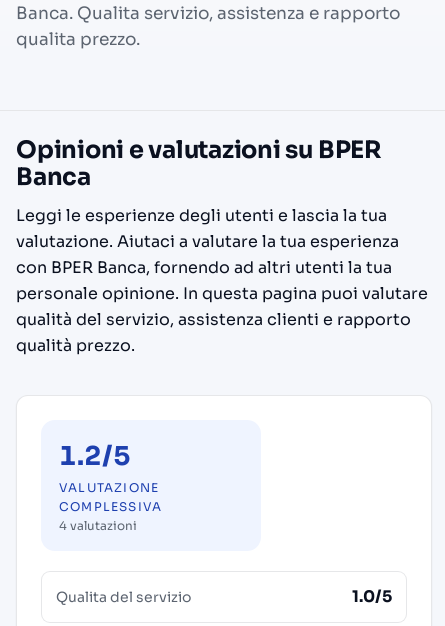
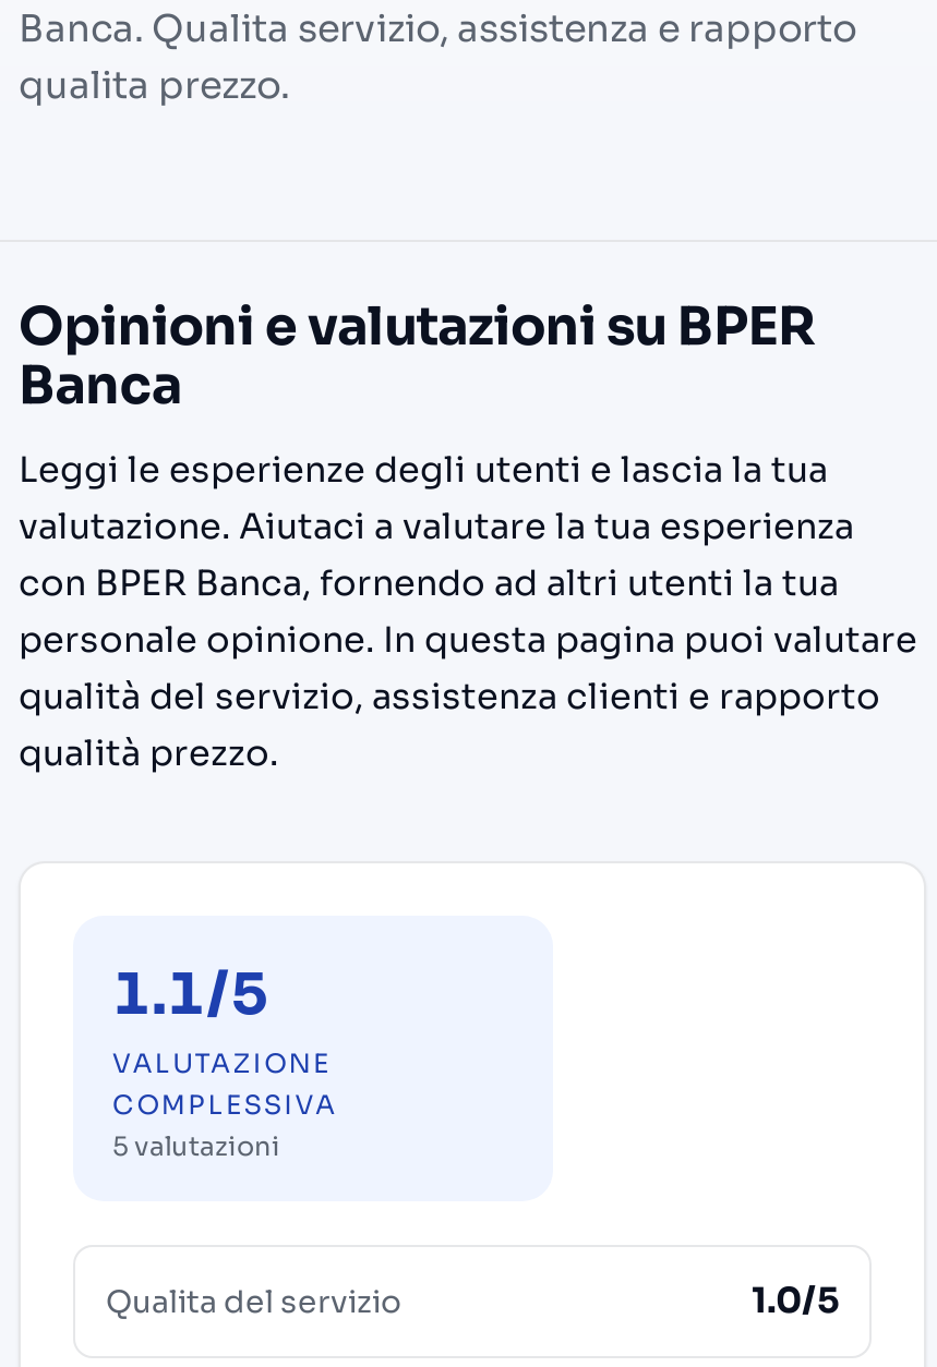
[59,440,131,473] 1.2/5 -> [112,959,269,1031] 1.1/5
[59,518,137,533] 4 valutazioni -> [112,1129,280,1162] 5 valutazioni

